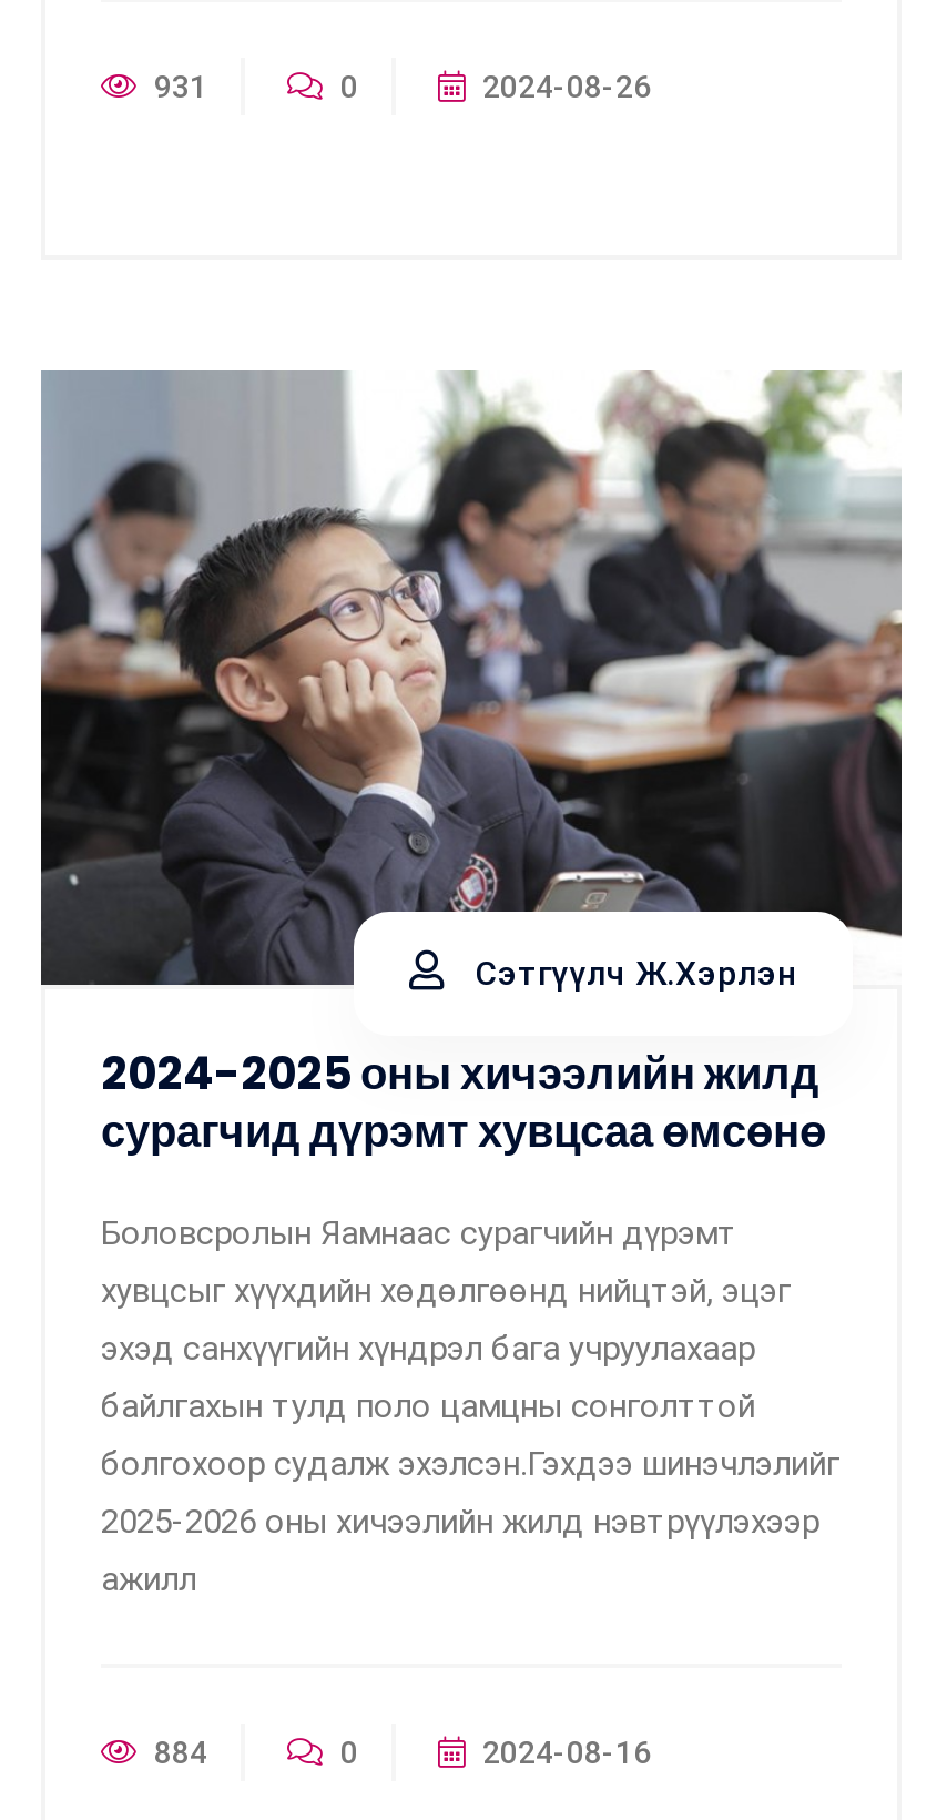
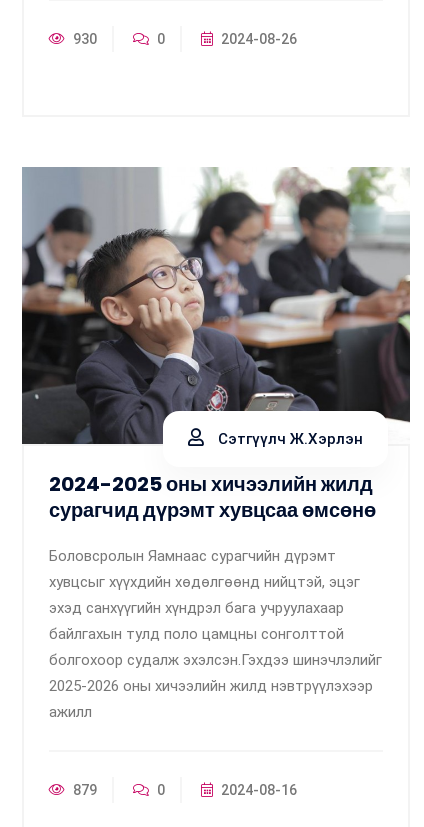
[147,68,207,104] 931 -> [70,31,97,47] 930
[147,1734,207,1770] 884 -> [70,782,97,798] 879

